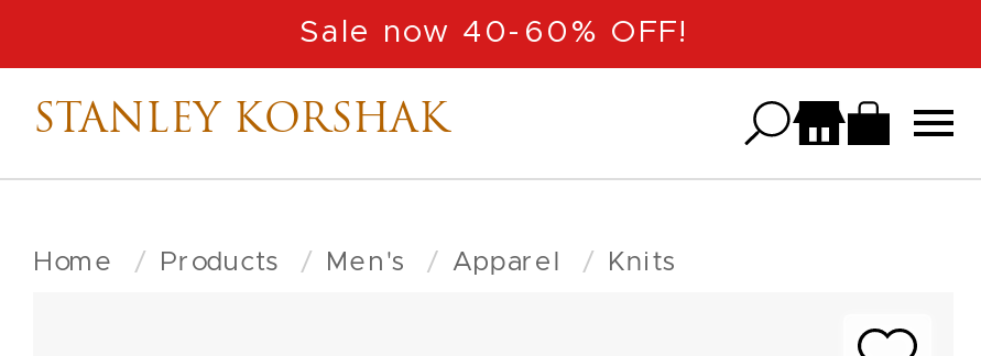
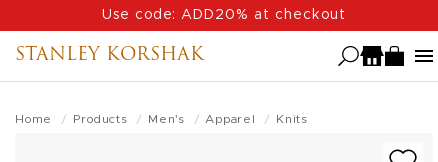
[299,18,687,48] Sale now 40-60% OFF! -> [102,8,346,22] Use code: ADD20% at checkout

